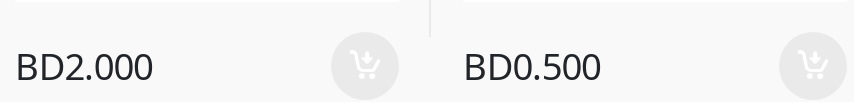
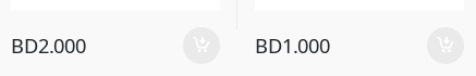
[463,39,601,89] BD0.500 -> [255,31,330,58] BD1.000

